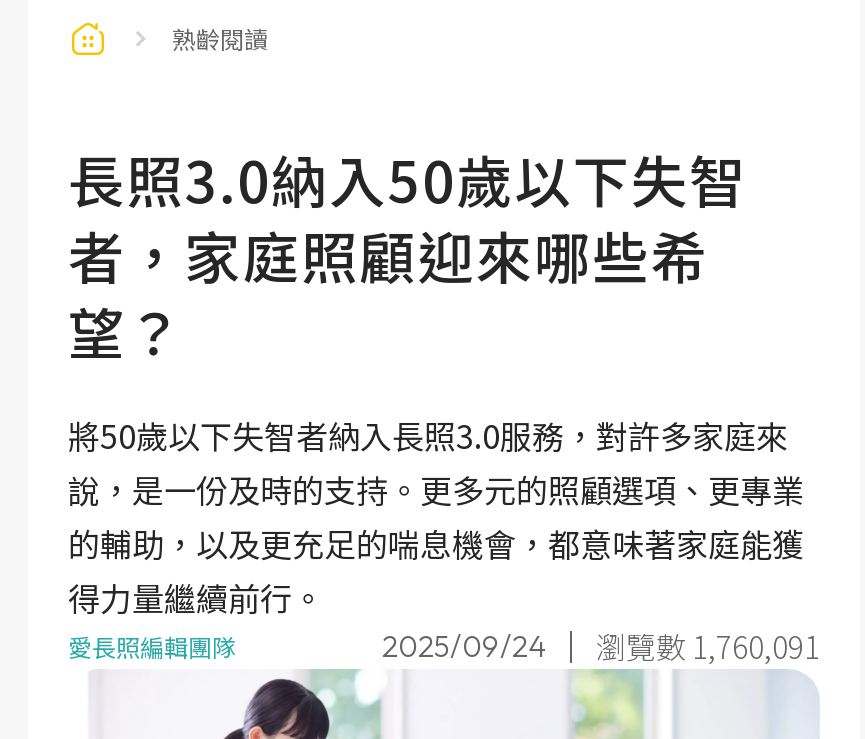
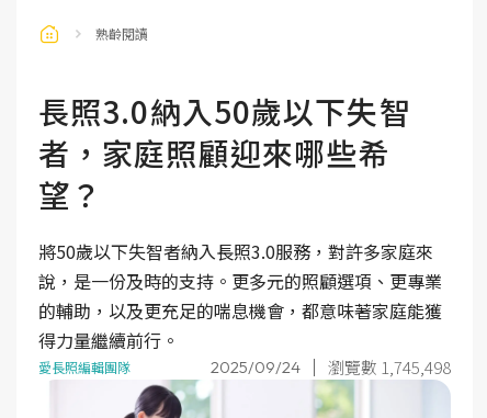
[382,625,820,667] 2025/09/24 瀏覽數 1,760,091 -> [211,355,451,378] 2025/09/24 瀏覽數 1,745,498

